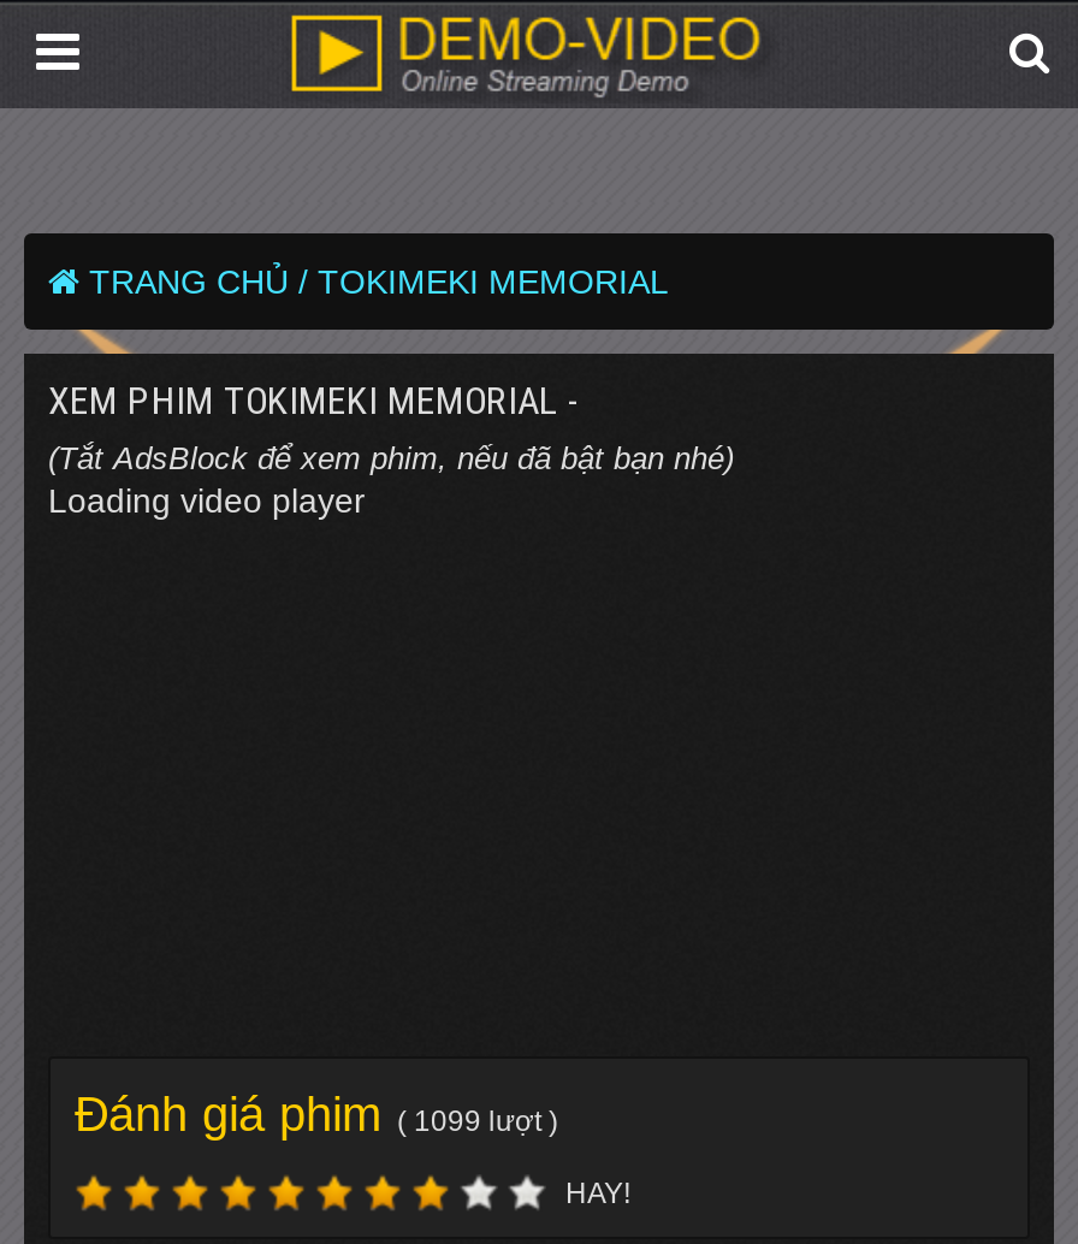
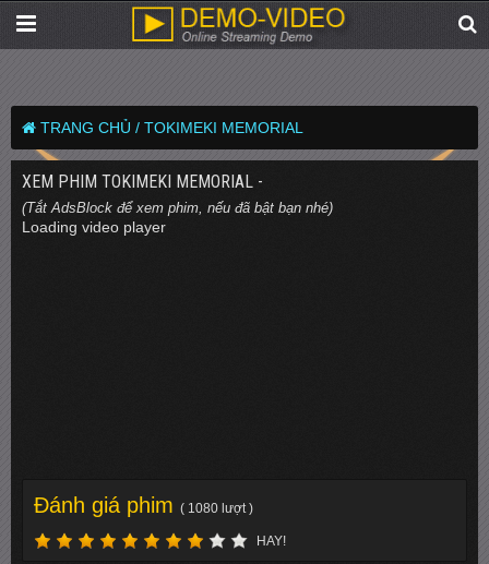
[75,1086,558,1139] Đánh giá phim ( 1099 lượt ) -> [34,493,253,517] Đánh giá phim ( 1080 lượt )

